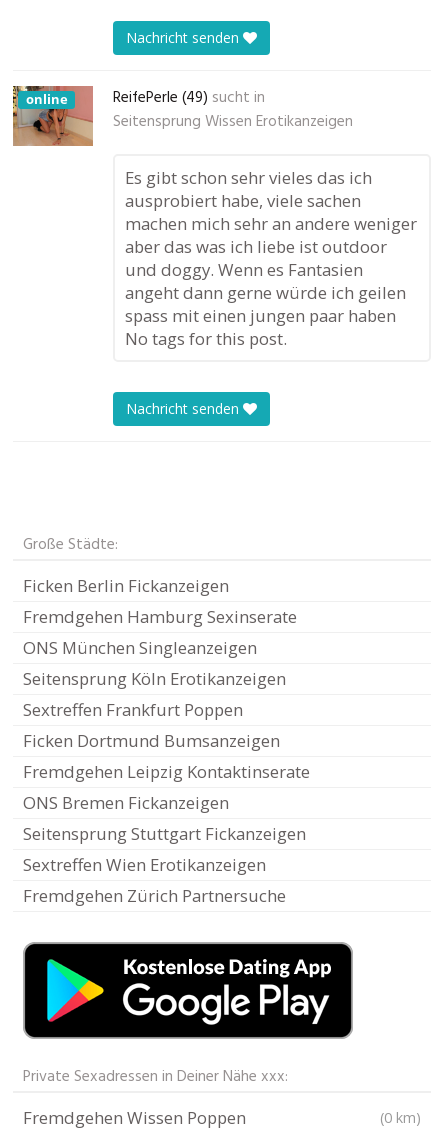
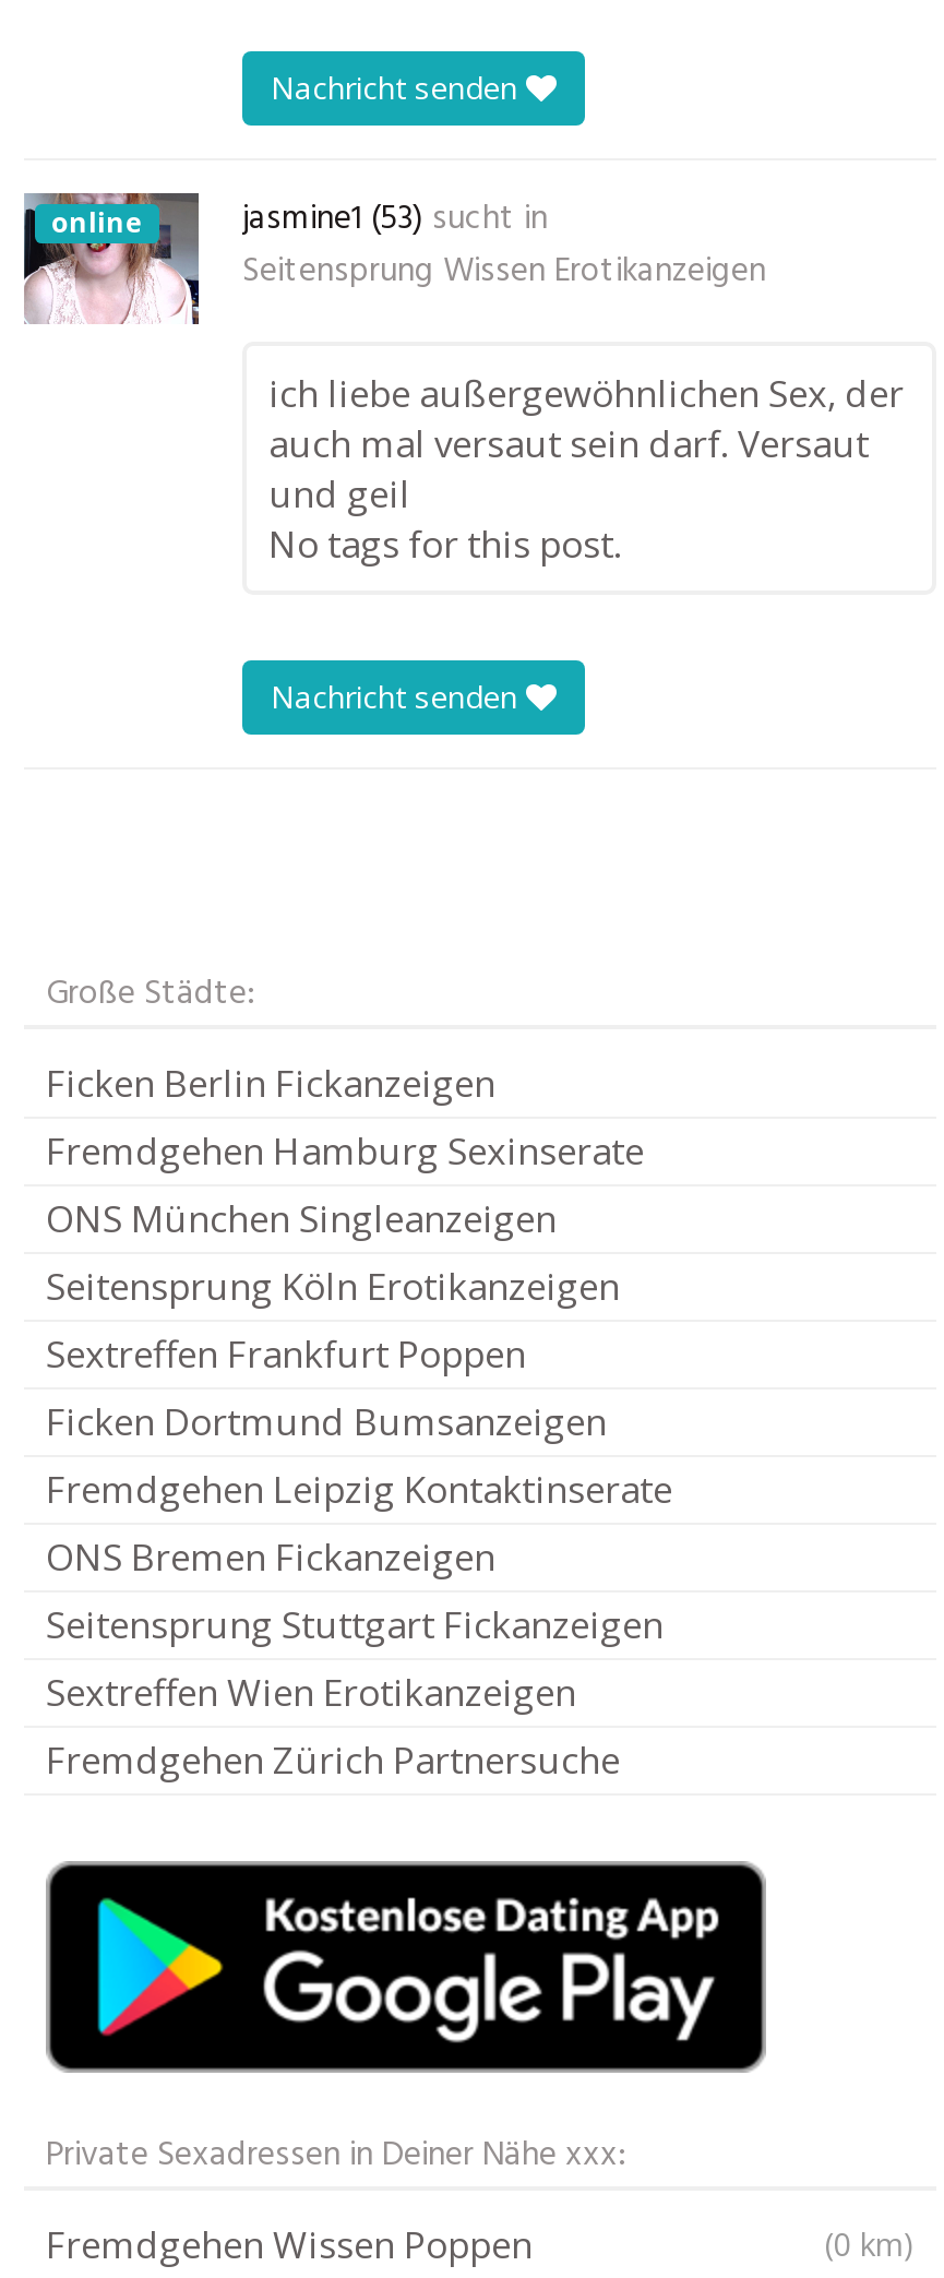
[12,85,265,147] [image] | ReifePerle (49) sucht in -> [22,191,548,324] [image] | jasmine1 (53) sucht in
[125,166,417,327] Es gibt schon sehr vieles das ich | ausprobiert habe, viele sachen | machen mich sehr an andere weniger | aber das was ich liebe ist outdoor | und doggy. Wenn es Fantasien | angeht dann gerne würde ich geilen | spass mit einen jungen paar haben -> [268,368,904,518] ich liebe außergewöhnlichen Sex, der | auch mal versaut sein darf. Versaut | und geil

